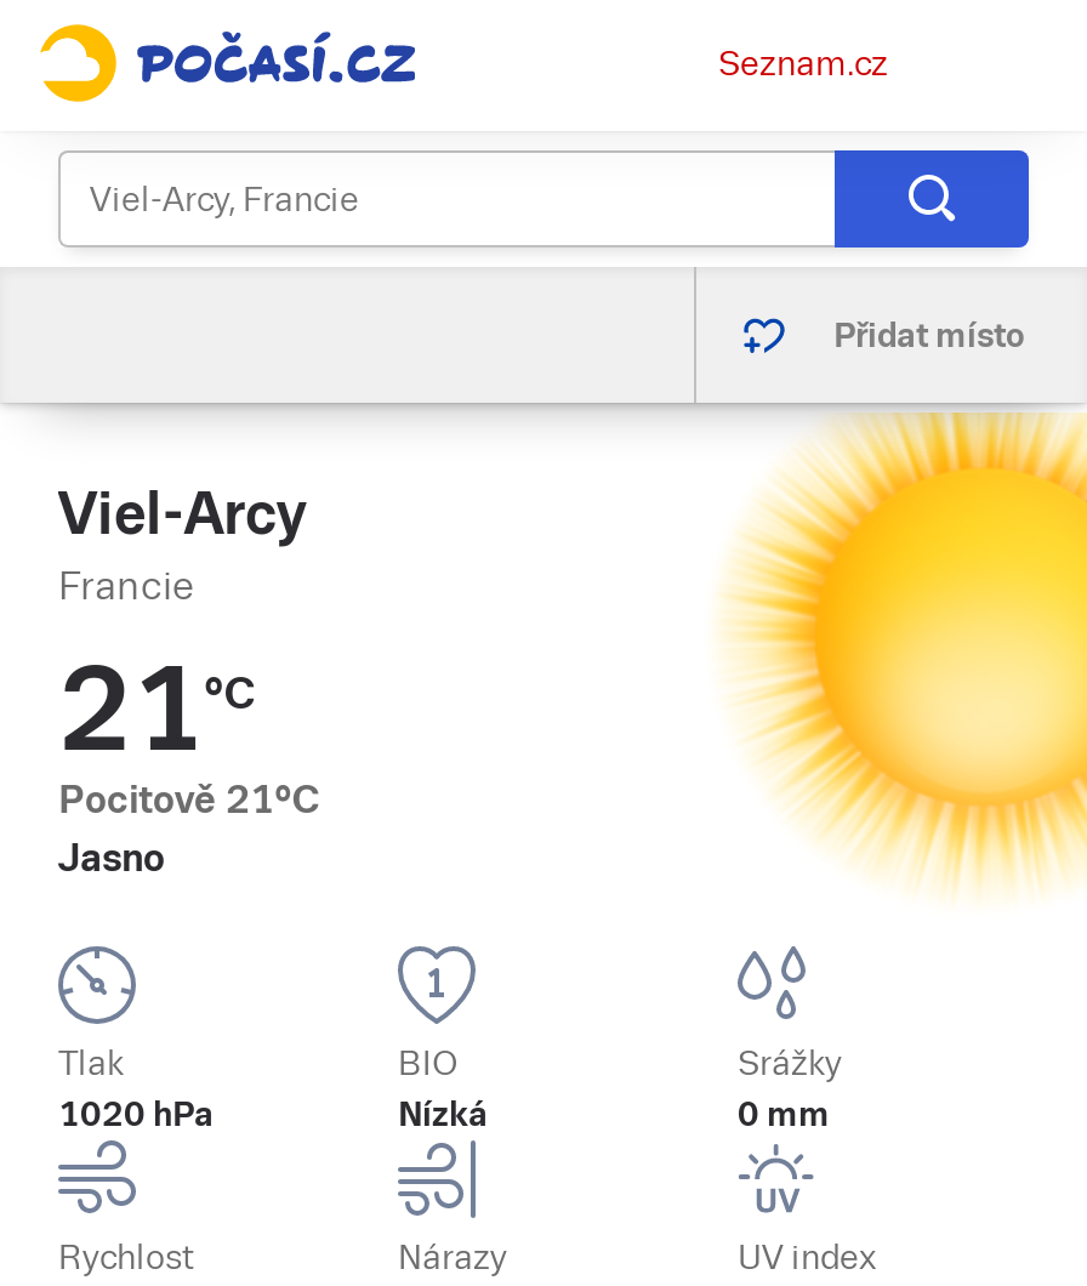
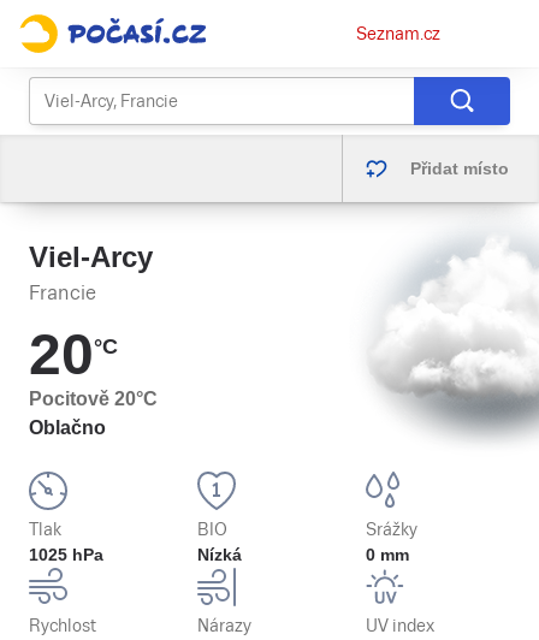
[721,410,1080,883] [image] -> [359,207,535,440] [image]
[58,643,320,881] 21°C | Pocitově 21°C | Jasno -> [29,322,158,438] 20°C | Pocitově 20°C | Oblačno
[58,1094,214,1133] 1020 hPa -> [29,545,103,564] 1025 hPa

